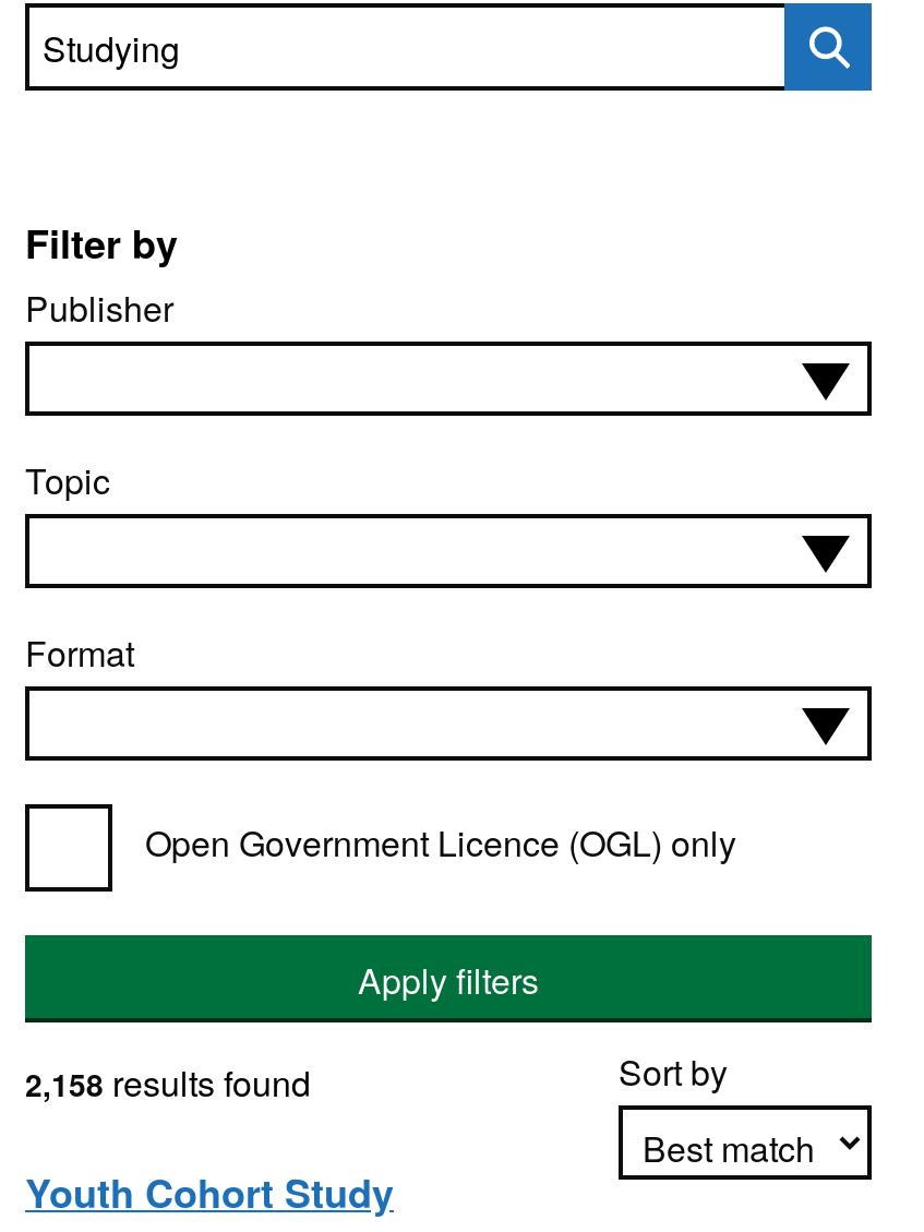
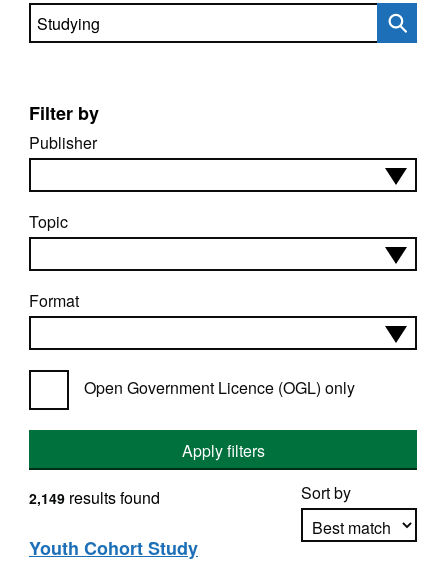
[25,1057,311,1108] 2,158 results found -> [29,486,160,509] 2,149 results found

